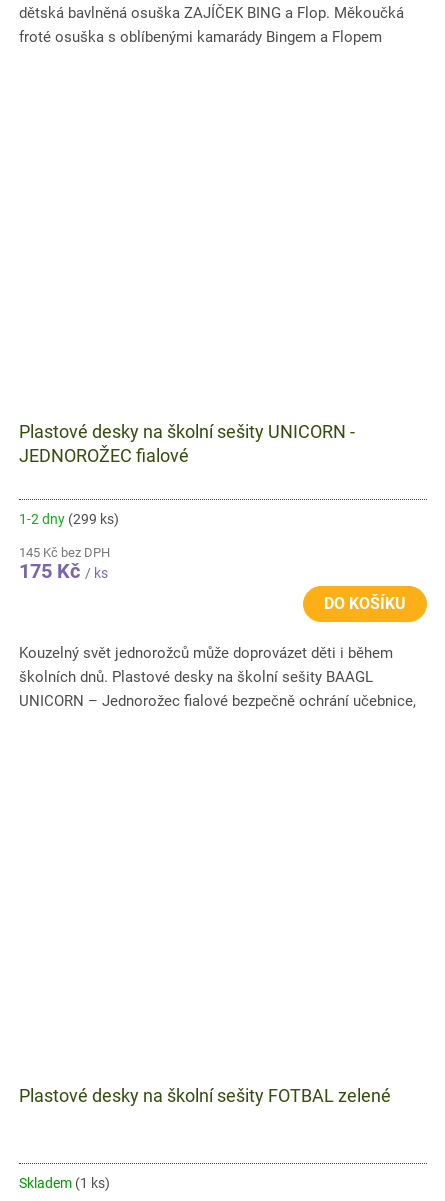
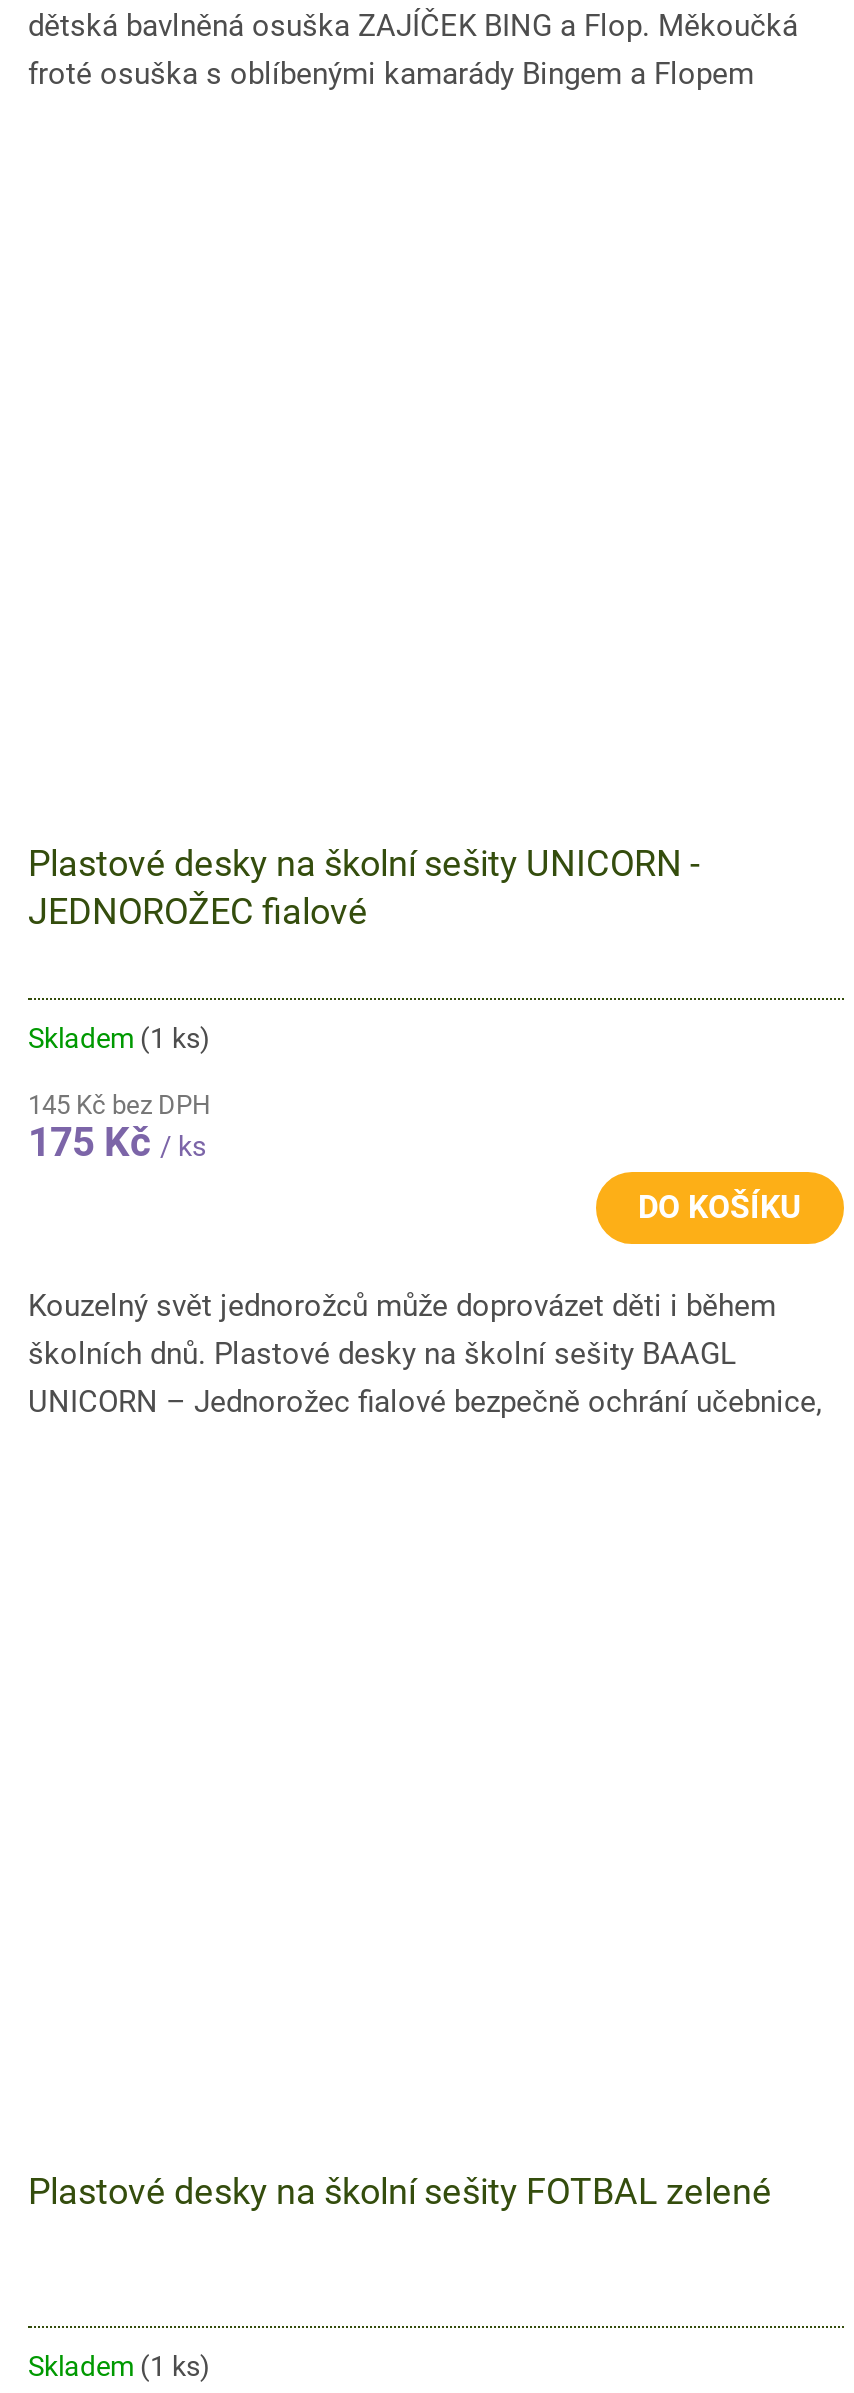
[19,511,119,527] 1-2 dny (299 ks) -> [28,1022,210,1054] Skladem (1 ks)

